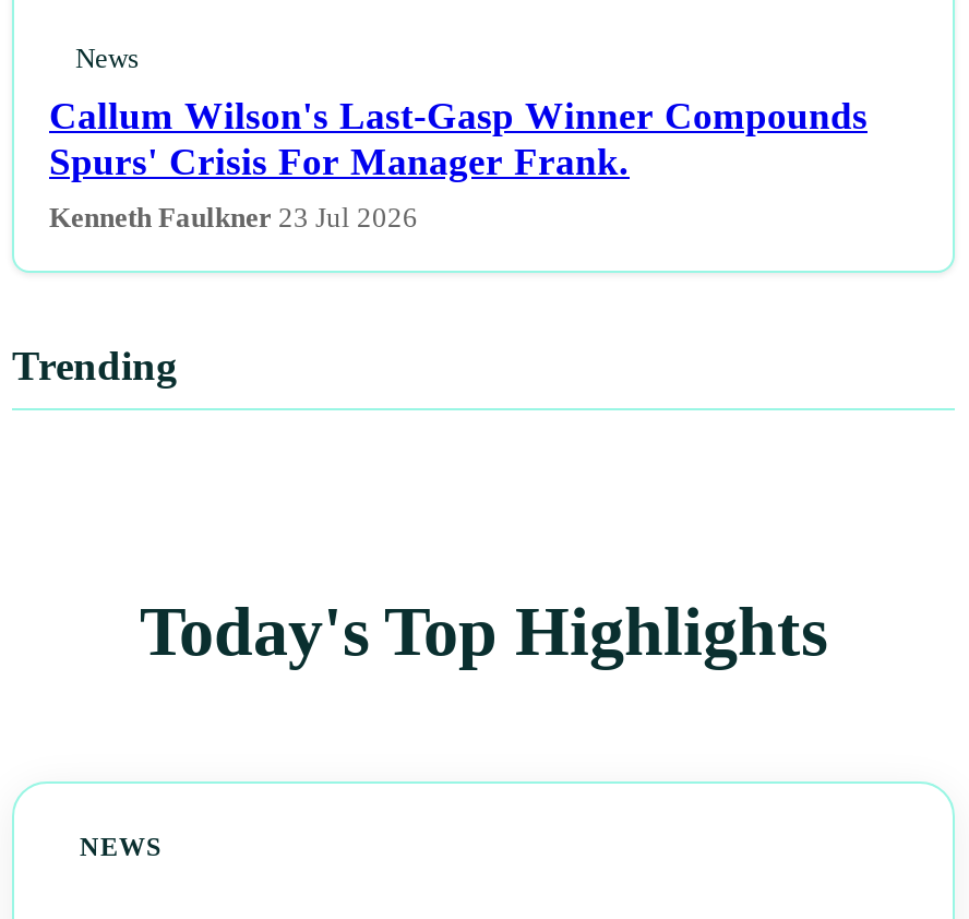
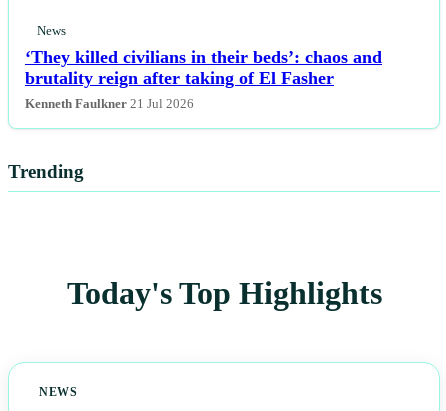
[49,94,868,234] Callum Wilson's Last-Gasp Winner Compounds | Spurs' Crisis For Manager Frank. | Kenneth Faulkner 23 Jul 2026 -> [25,47,382,111] ‘They killed civilians in their beds’: chaos and | brutality reign after taking of El Fasher | Kenneth Faulkner 21 Jul 2026

